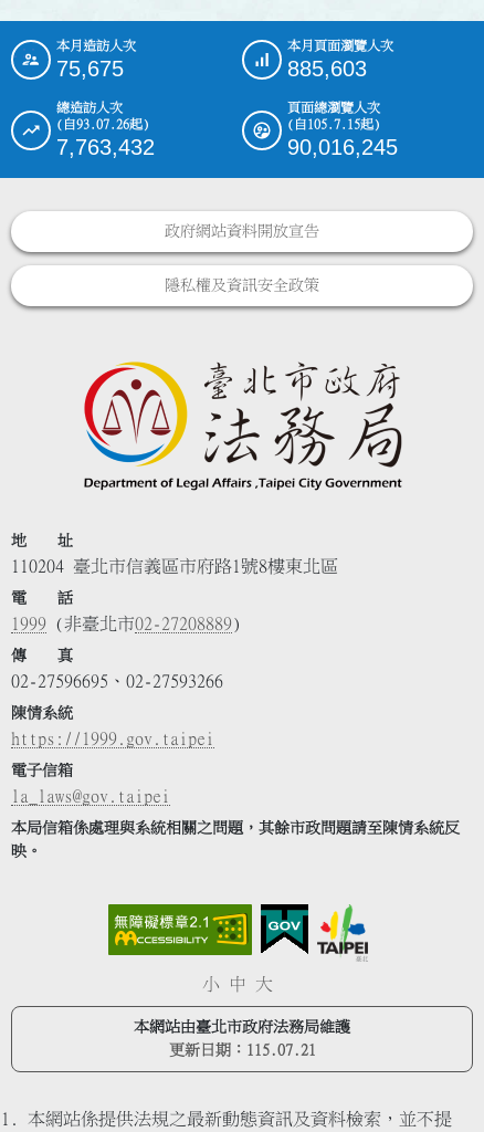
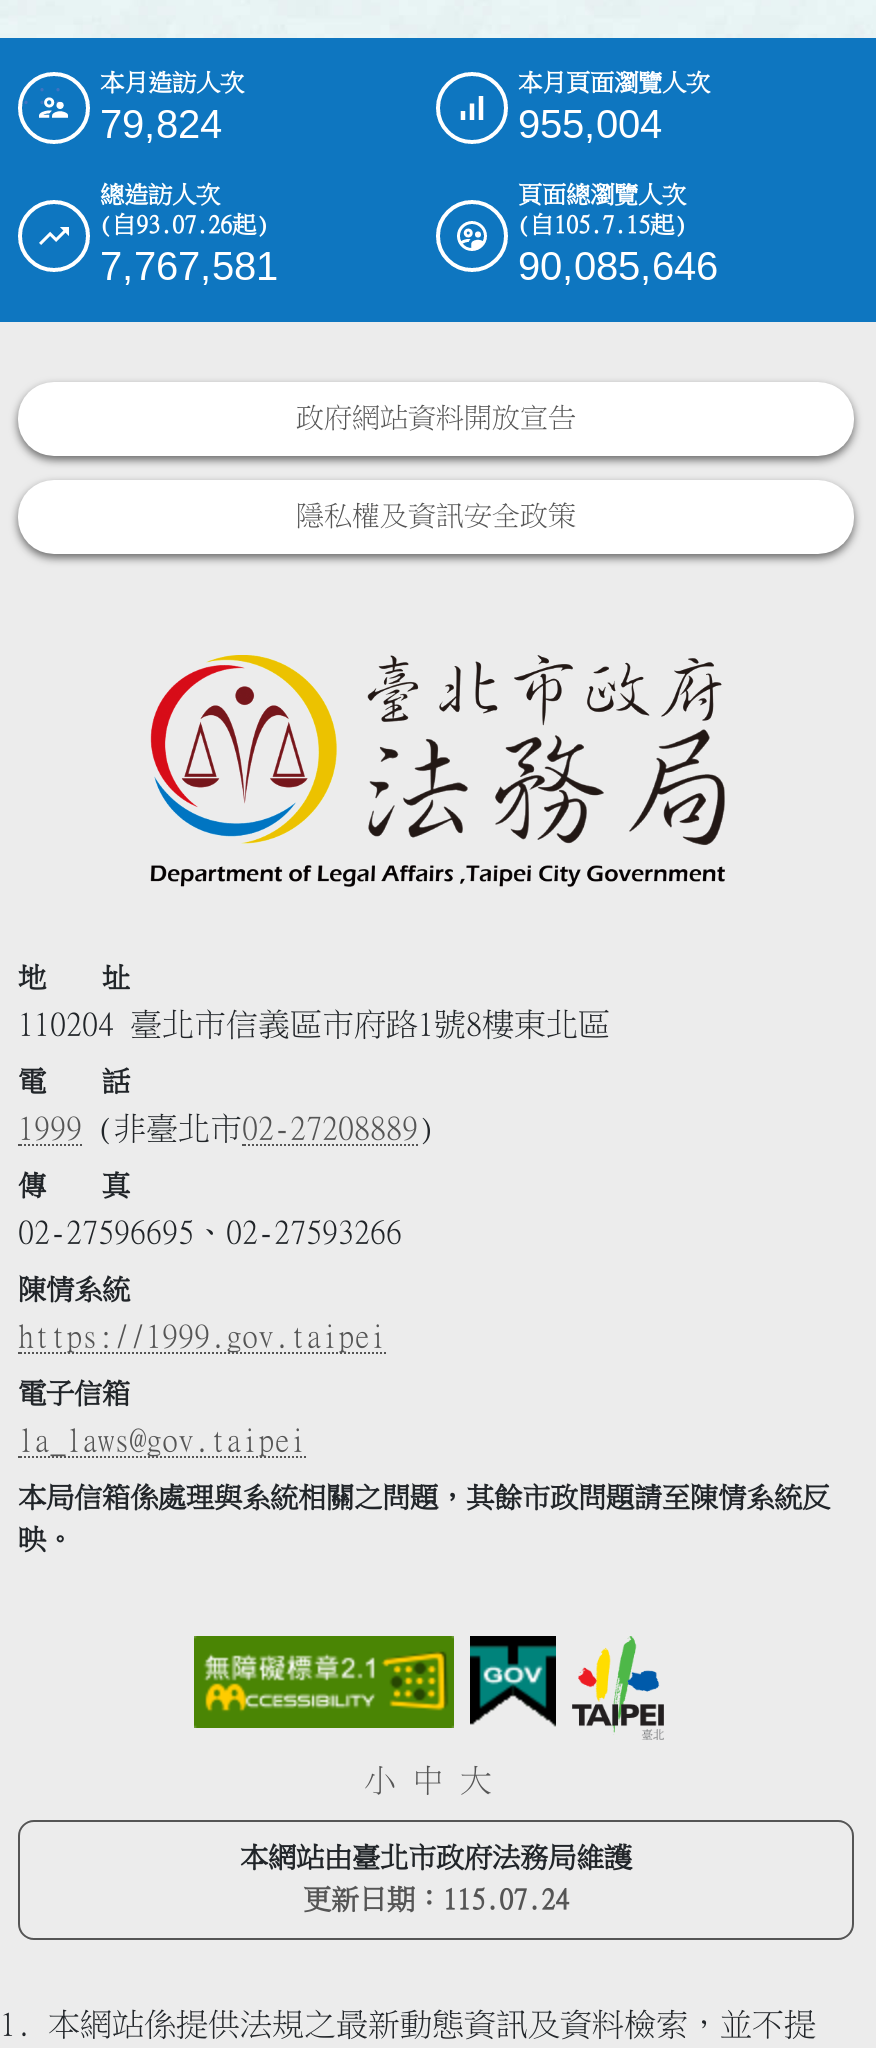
[56,56,124,80] 75,675 -> [100,101,222,145] 79,824
[287,56,367,80] 885,603 -> [518,101,662,145] 955,004
[56,135,155,159] 7,763,432 -> [100,243,278,287] 7,767,581
[287,135,398,159] 90,016,245 -> [518,243,718,287] 90,085,646
[169,1042,315,1058] 更新日期：115.07.21 -> [303,1886,569,1914] 更新日期：115.07.24

